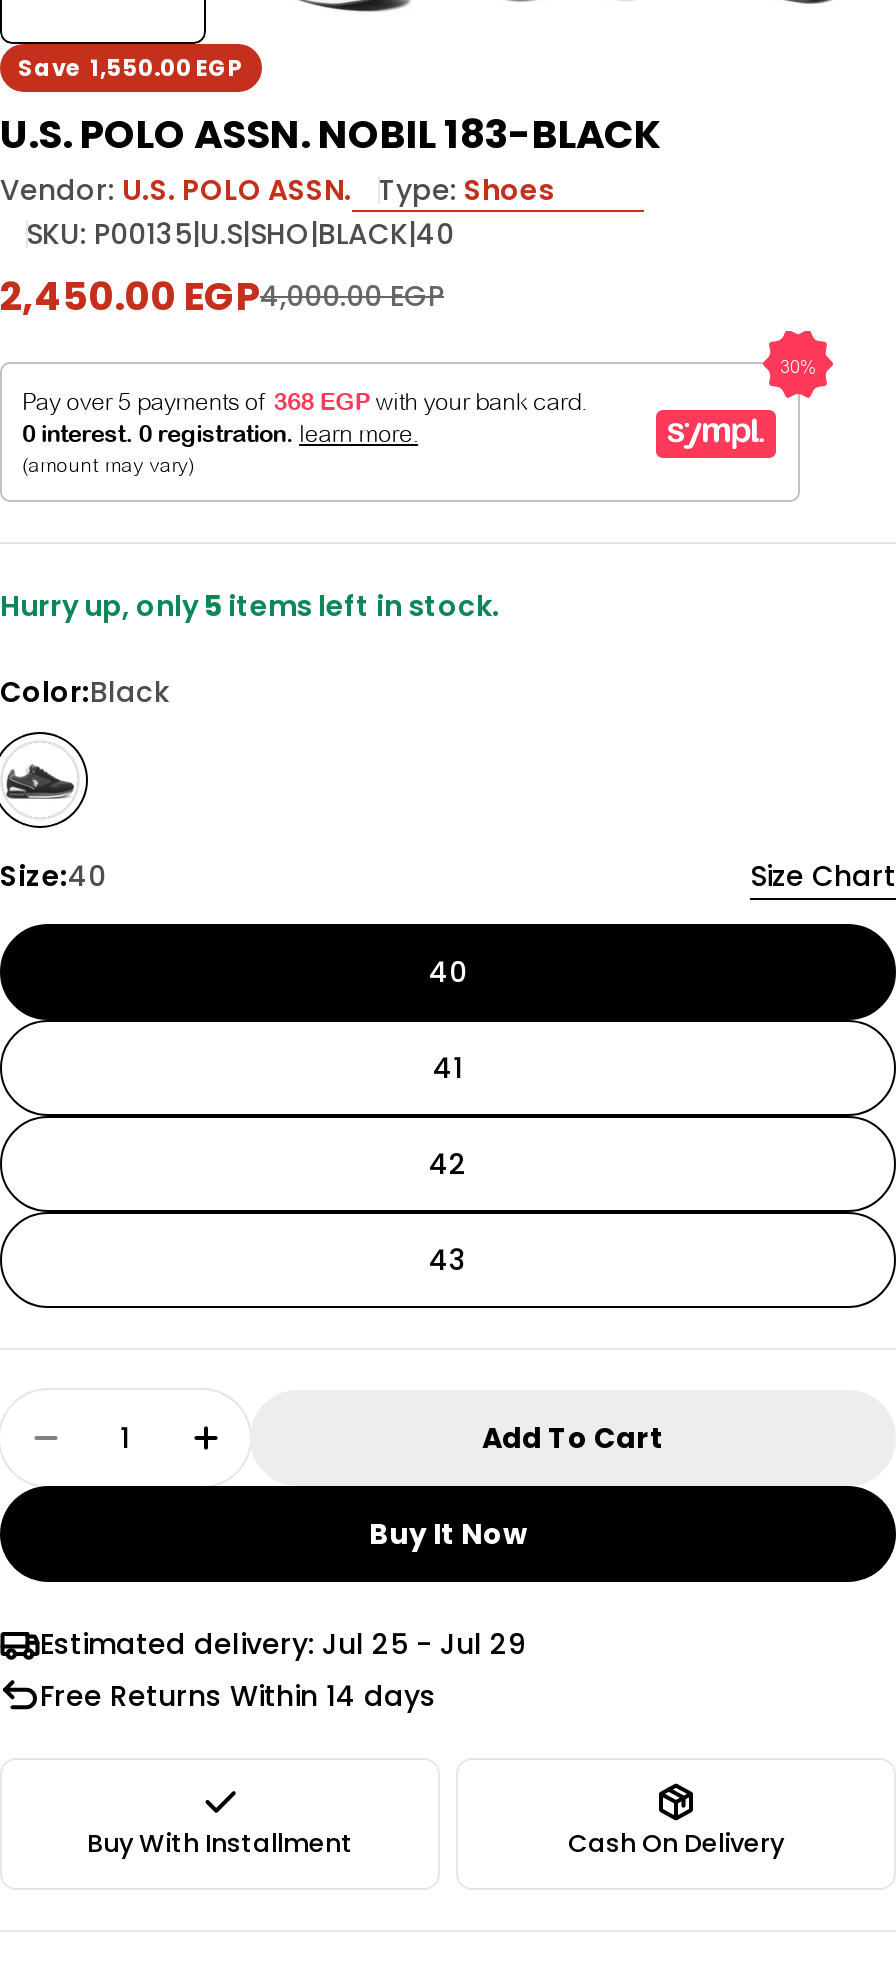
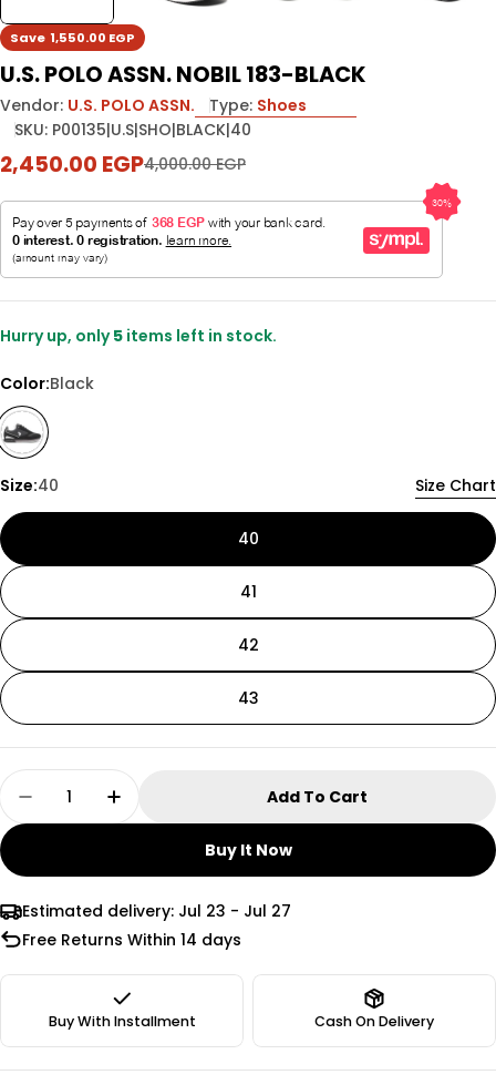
[40,1625,526,1665] Estimated delivery: Jul 25 - Jul 29 -> [22,900,291,923] Estimated delivery: Jul 23 - Jul 27

